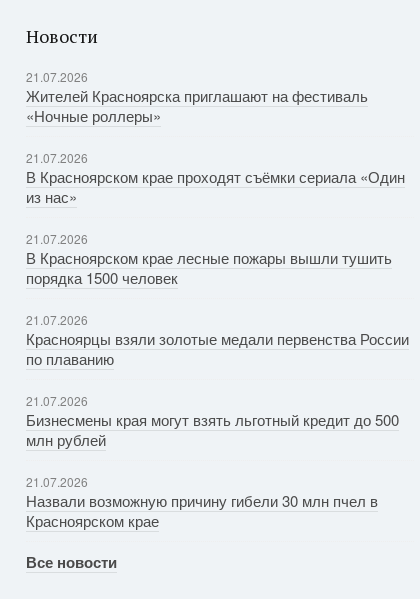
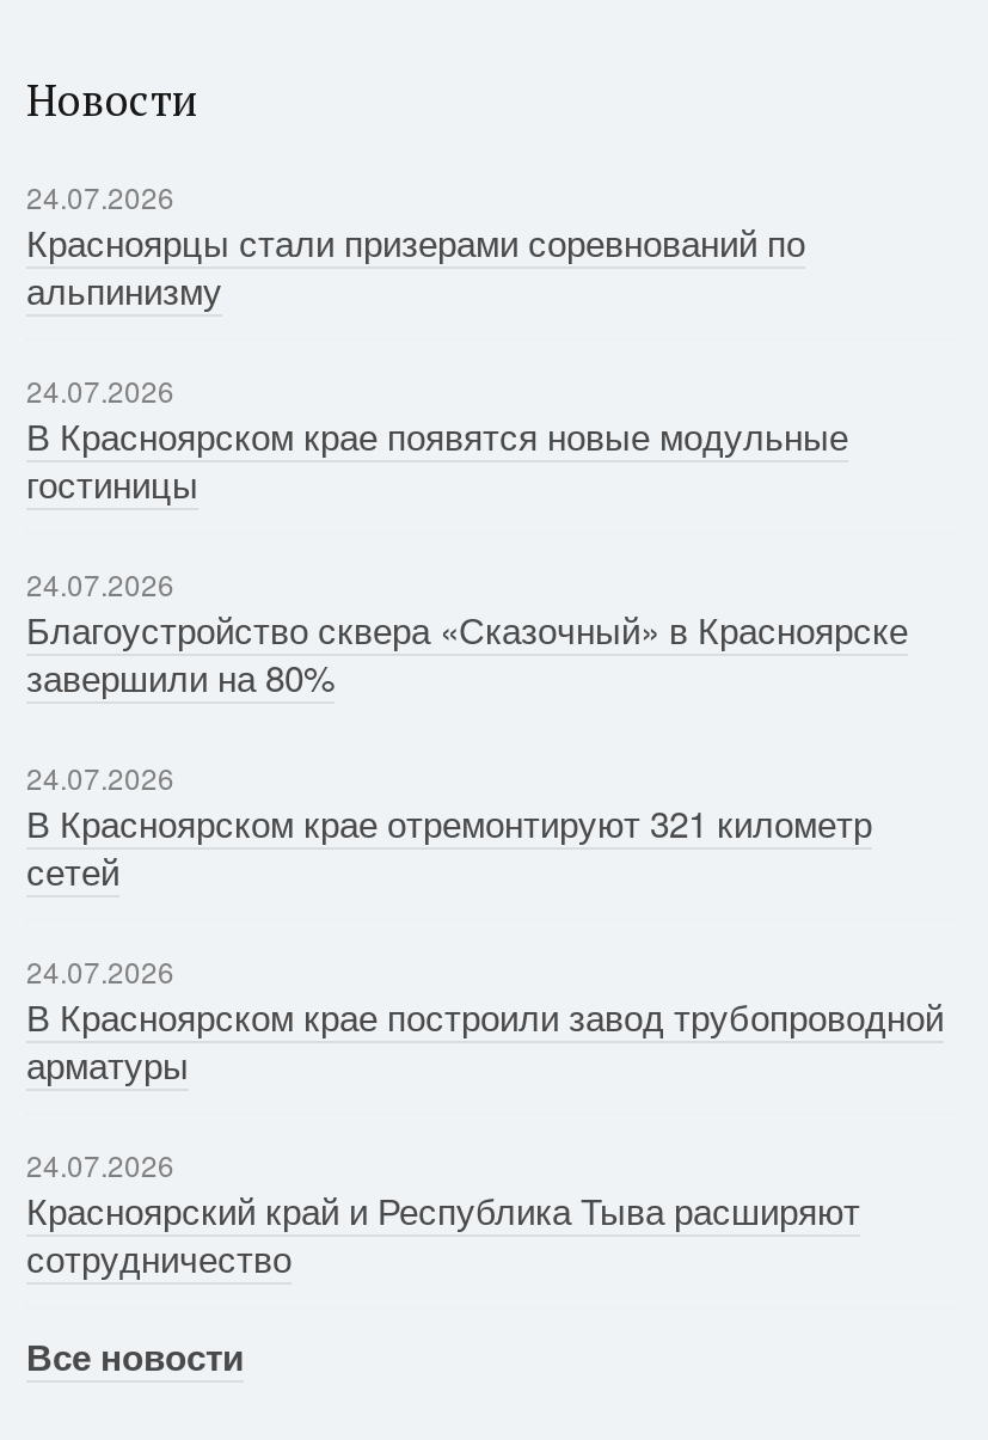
[26,68,368,126] 21.07.2026 | Жителей Красноярска приглашают на фестиваль | «Ночные роллеры» -> [26,176,805,314] 24.07.2026 | Красноярцы стали призерами соревнований по | альпинизму
[26,149,405,207] 21.07.2026 | В Красноярском крае проходят съёмки сериала «Один | из нас» -> [26,369,848,508] 24.07.2026 | В Красноярском крае появятся новые модульные | гостиницы
[26,230,392,288] 21.07.2026 | В Красноярском крае лесные пожары вышли тушить | порядка 1500 человек -> [26,563,908,701] 24.07.2026 | Благоустройство сквера «Сказочный» в Красноярске | завершили на 80%
[26,311,409,369] 21.07.2026 | Красноярцы взяли золотые медали первенства России | по плаванию -> [26,756,872,895] 24.07.2026 | В Красноярском крае отремонтируют 321 километр | сетей
[26,392,399,450] 21.07.2026 | Бизнесмены края могут взять льготный кредит до 500 | млн рублей -> [26,950,944,1089] 24.07.2026 | В Красноярском крае построили завод трубопроводной | арматуры
[26,473,378,531] 21.07.2026 | Назвали возможную причину гибели 30 млн пчел в | Красноярском крае -> [26,1144,860,1282] 24.07.2026 | Красноярский край и Республика Тыва расширяют | сотрудничество

